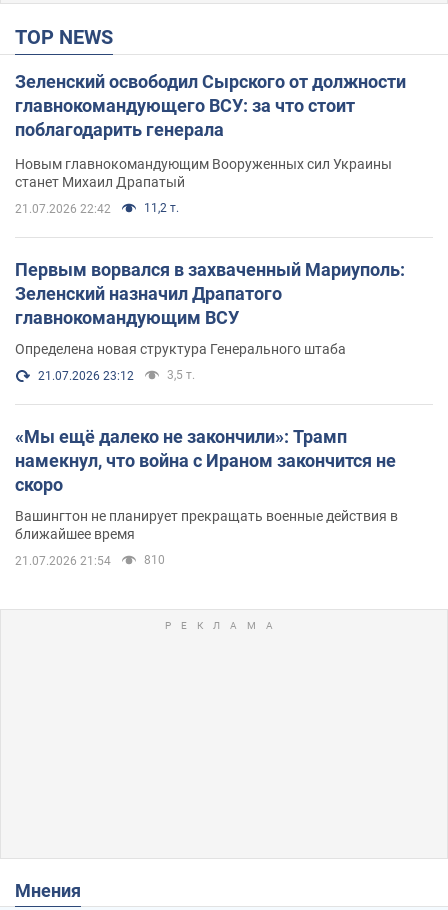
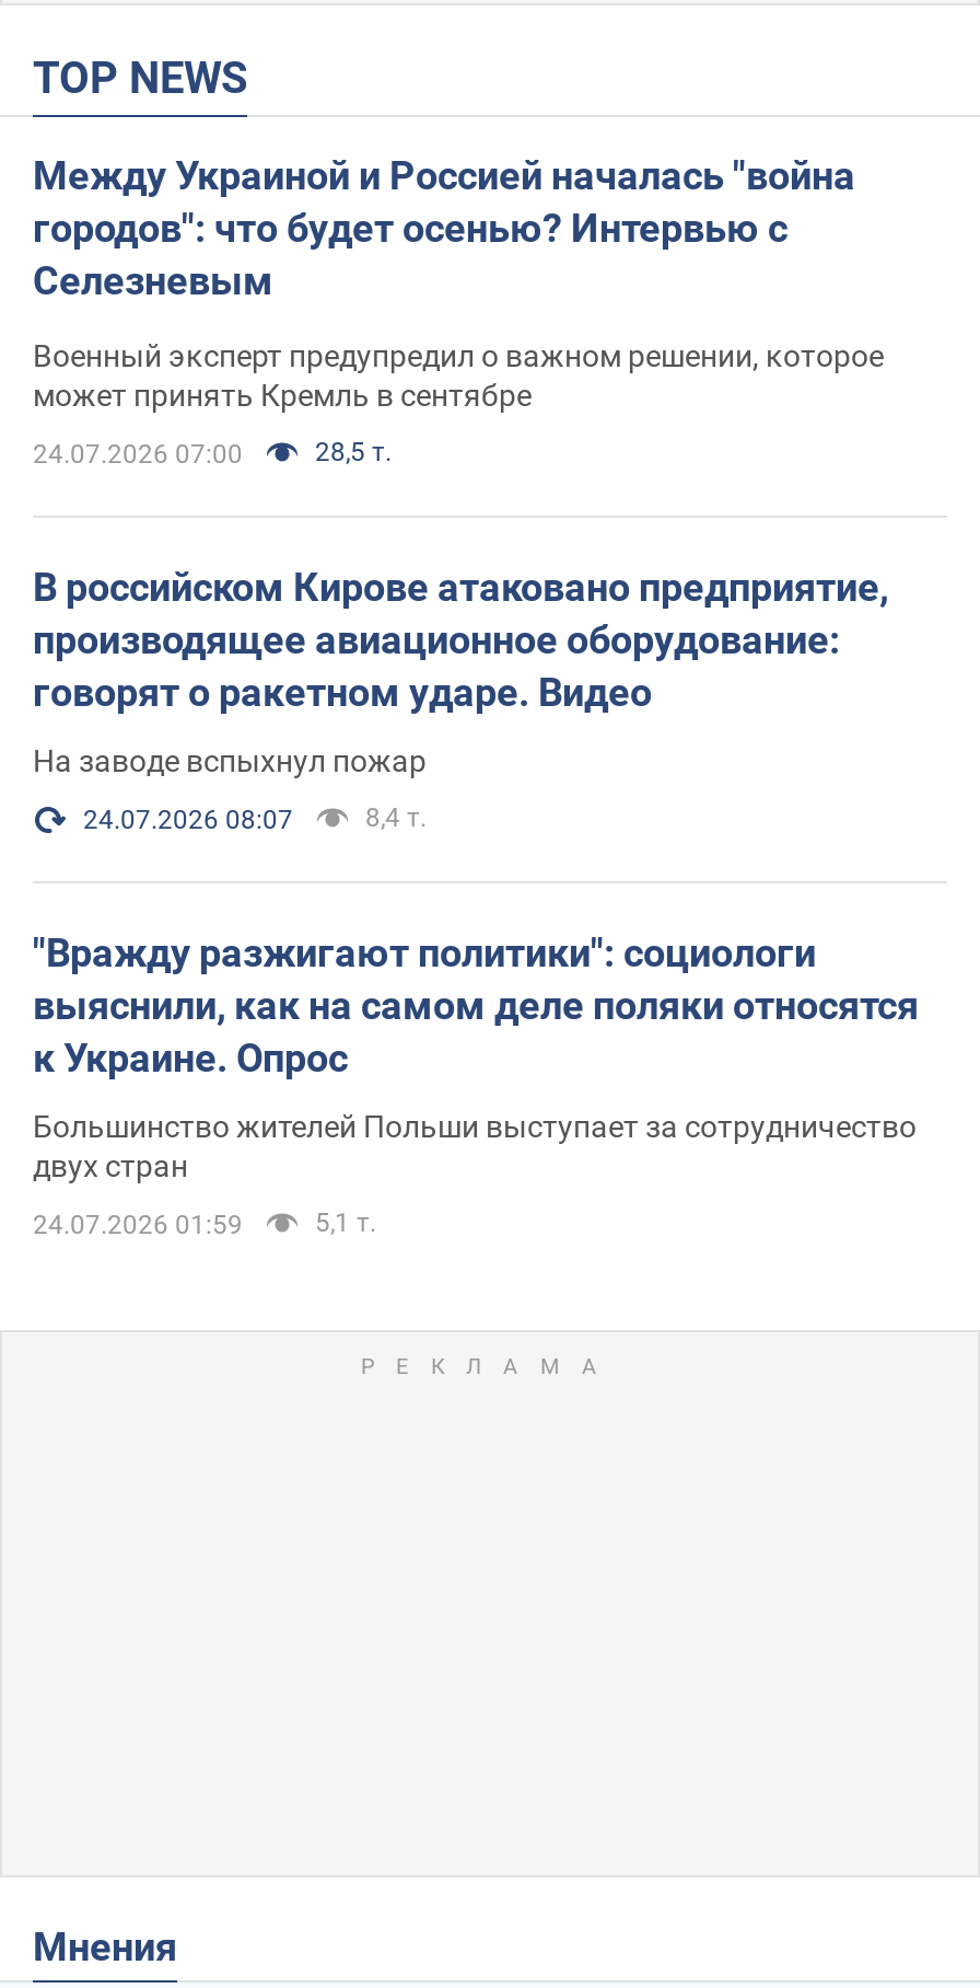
[15,71,406,140] Зеленский освободил Сырского от должности | главнокомандующего ВСУ: за что стоит | поблагодарить генерала -> [33,152,855,303] Между Украиной и Россией началась "война | городов": что будет осенью? Интервью с | Селезневым
[15,156,392,190] Новым главнокомандующим Вооруженных сил Украины | станет Михаил Драпатый -> [33,338,884,413] Военный эксперт предупредил о важном решении, которое | может принять Кремль в сентябре
[15,201,179,216] 21.07.2026 22:42 | 11,2 т. -> [33,437,392,470] 24.07.2026 07:00 | 28,5 т.
[15,259,405,328] Первым ворвался в захваченный Мариуполь: | Зеленский назначил Драпатого | главнокомандующим ВСУ -> [33,564,888,715] В российском Кирове атаковано предприятие, | производящее авиационное оборудование: | говорят о ракетном ударе. Видео
[15,341,346,357] Определена новая структура Генерального штаба -> [33,744,427,779] На заводе вспыхнул пожар
[38,368,195,383] 21.07.2026 23:12 | 3,5 т. -> [83,803,427,835] 24.07.2026 08:07 | 8,4 т.
[15,426,396,495] «Мы ещё далеко не закончили»: Трамп | намекнул, что война с Ираном закончится не | скоро -> [33,930,919,1081] "Вражду разжигают политики": социологи | выяснили, как на самом деле поляки относятся | к Украине. Опрос
[15,508,398,542] Вашингтон не планирует прекращать военные действия в | ближайшее время -> [33,1109,917,1184] Большинство жителей Польши выступает за сотрудничество | двух стран
[15,553,165,568] 21.07.2026 21:54 | 810 -> [33,1208,376,1241] 24.07.2026 01:59 | 5,1 т.

